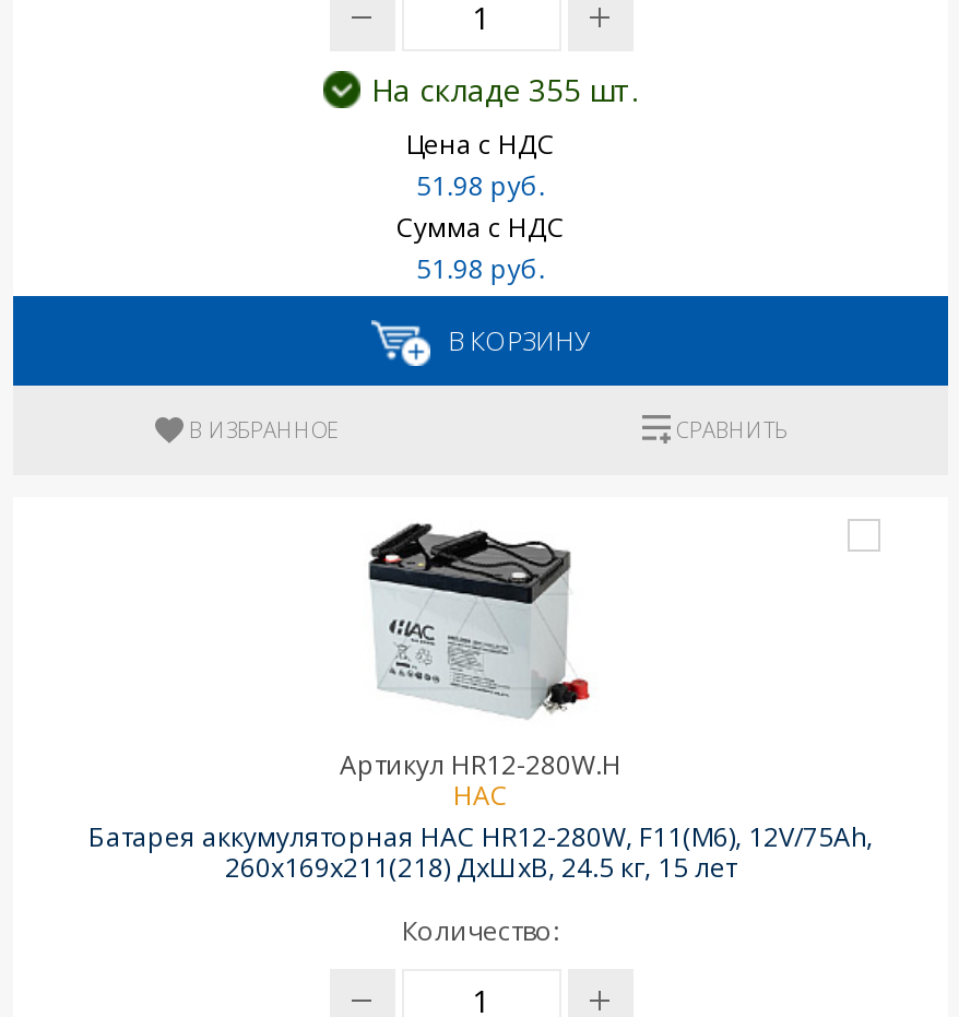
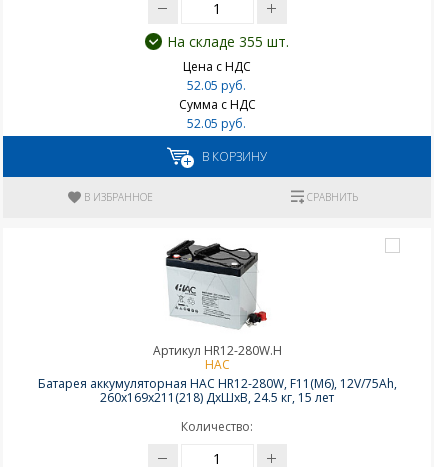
[416,166,545,204] 51.98 руб. -> [187,77,246,94] 52.05 руб.
[416,249,545,287] 51.98 руб. -> [187,115,246,132] 52.05 руб.

